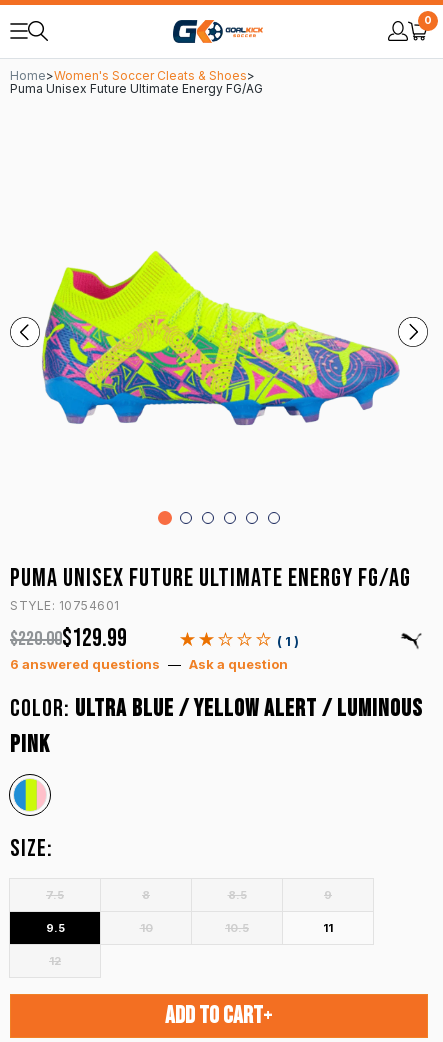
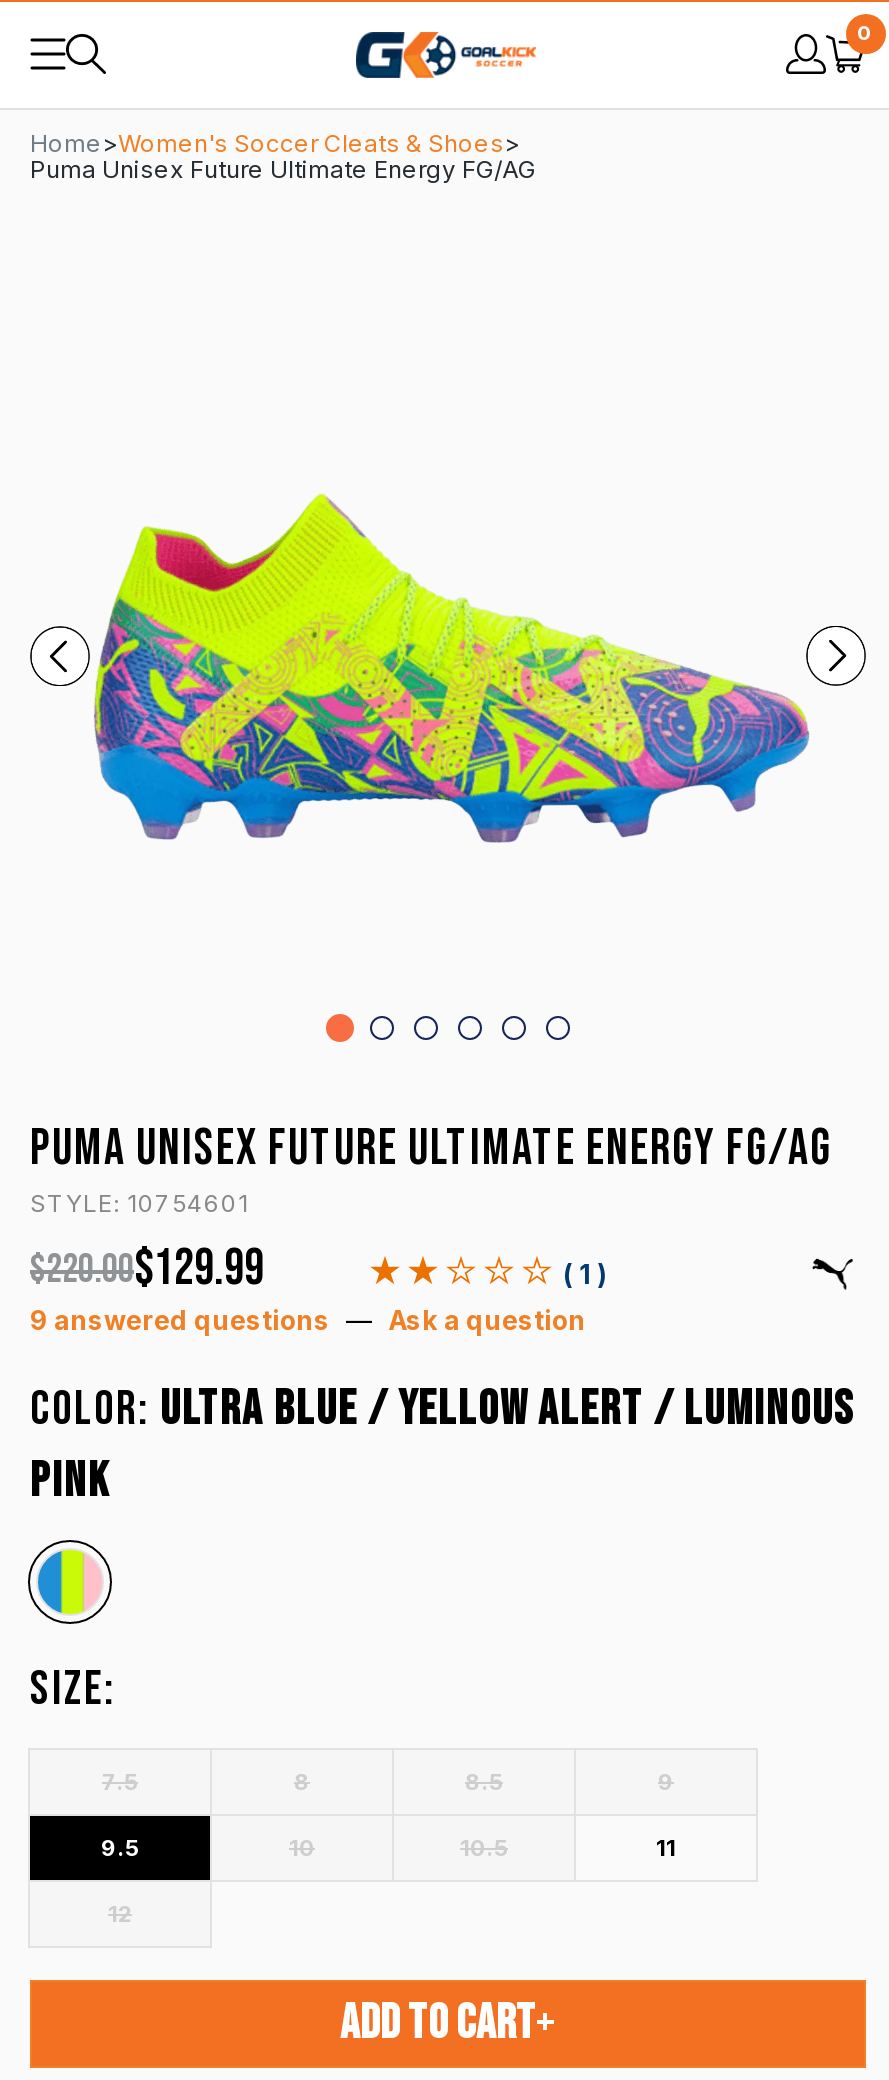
[10,656,288,672] 6 answered questions — Ask a question -> [30,1304,586,1336] 9 answered questions — Ask a question

